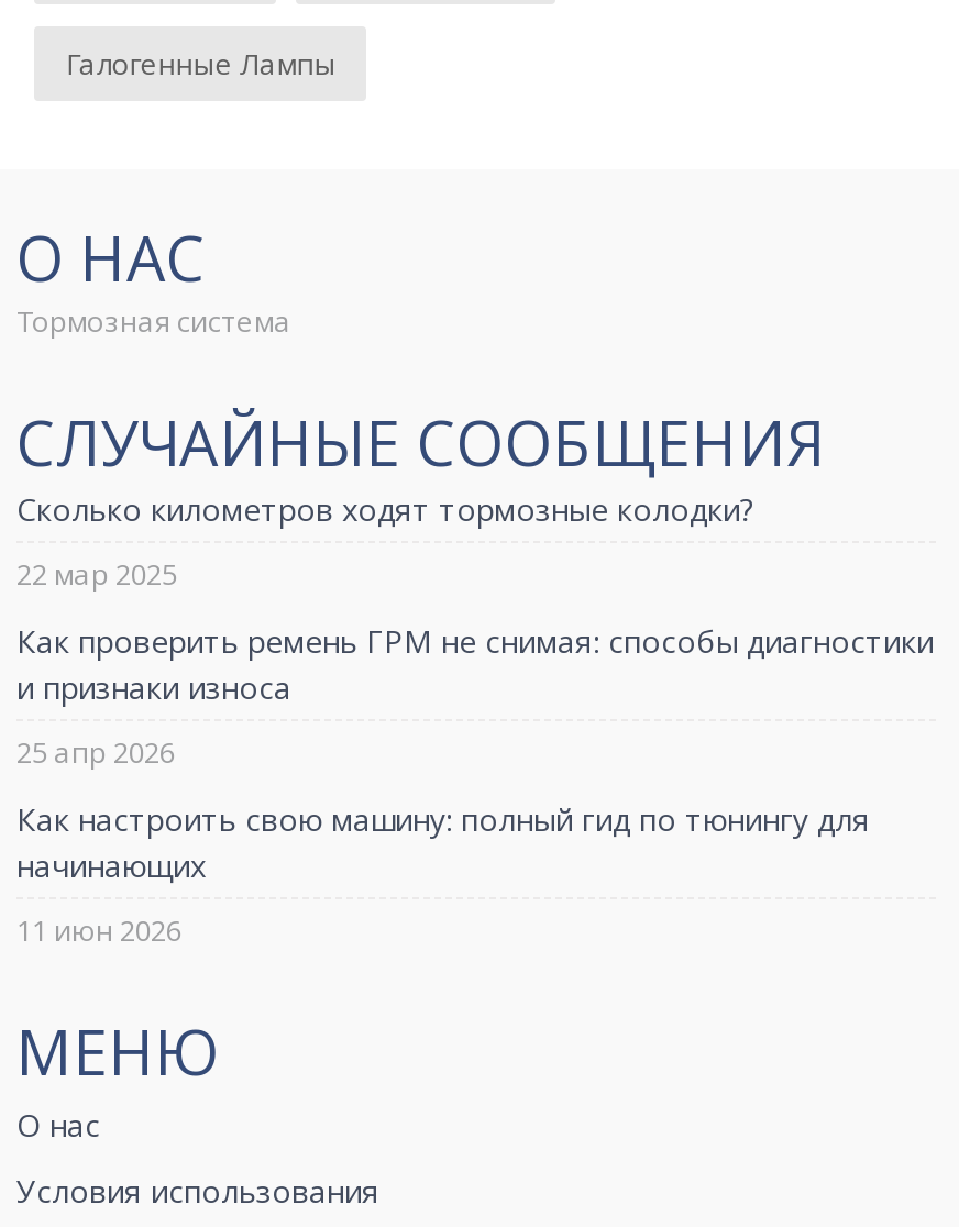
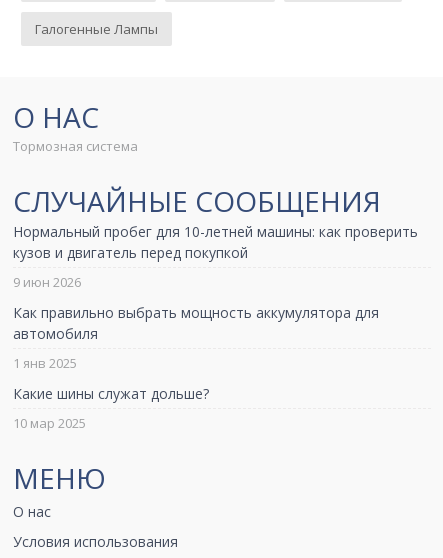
[16,487,753,529] Сколько километров ходят тормозные колодки? -> [13,221,418,261] Нормальный пробег для 10-летней машины: как проверить | кузов и двигатель перед покупкой
[16,553,177,593] 22 мар 2025 -> [13,272,81,290] 9 июн 2026
[16,619,934,707] Как проверить ремень ГРМ не снимая: способы диагностики | и признаки износа -> [13,302,379,342] Как правильно выбрать мощность аккумулятора для | автомобиля
[16,731,175,771] 25 апр 2026 -> [13,353,77,371] 1 янв 2025
[16,797,870,885] Как настроить свою машину: полный гид по тюнингу для | начинающих -> [13,383,209,402] Какие шины служат дольше?
[16,909,181,949] 11 июн 2026 -> [13,413,86,431] 10 мар 2025

